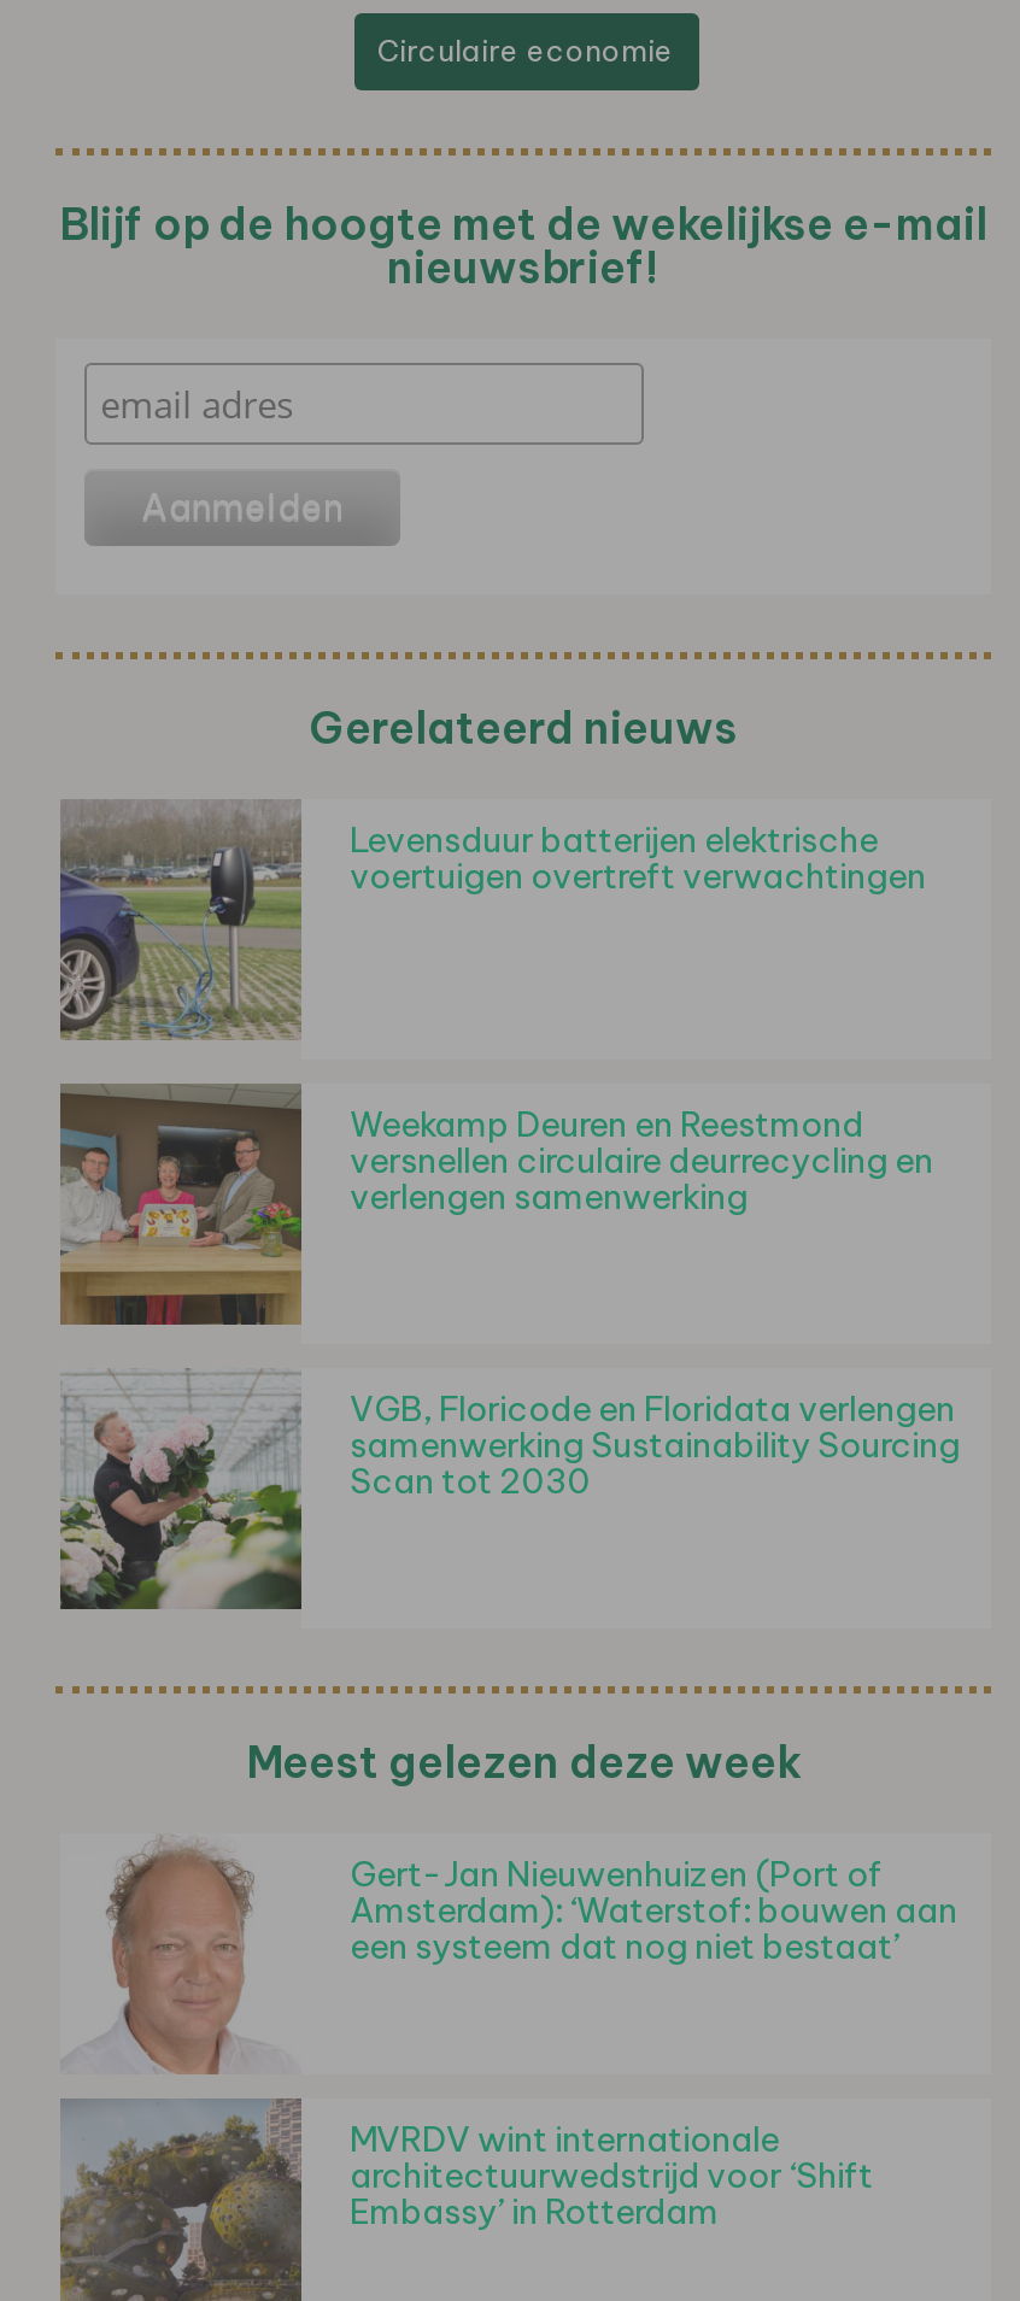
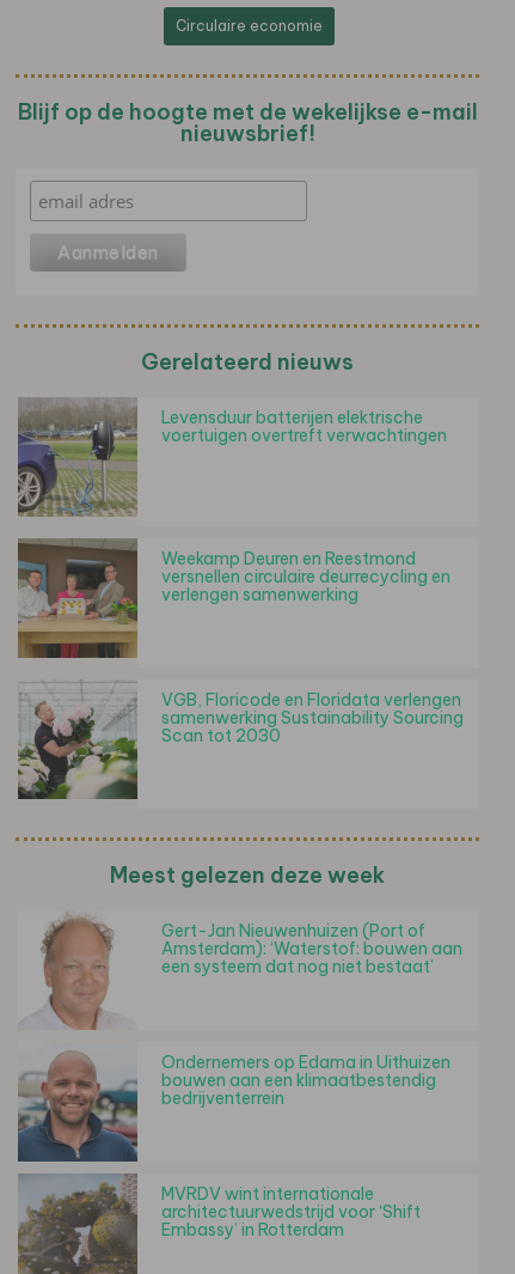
none -> [17,1046,450,1163] [image] | Ondernemers op Edama in Uithuizen | bouwen aan een klimaatbestendig | bedrijventerrein

